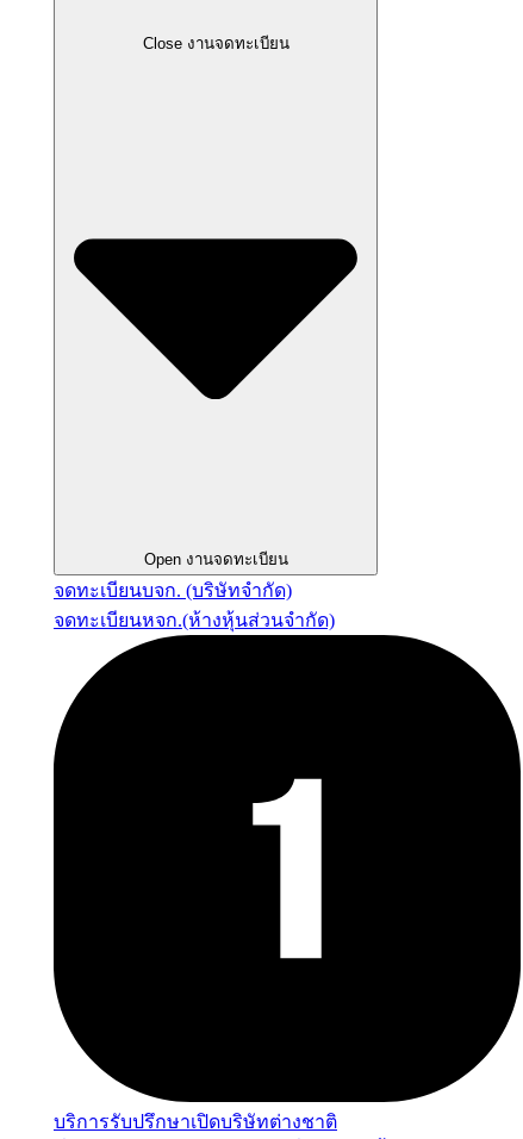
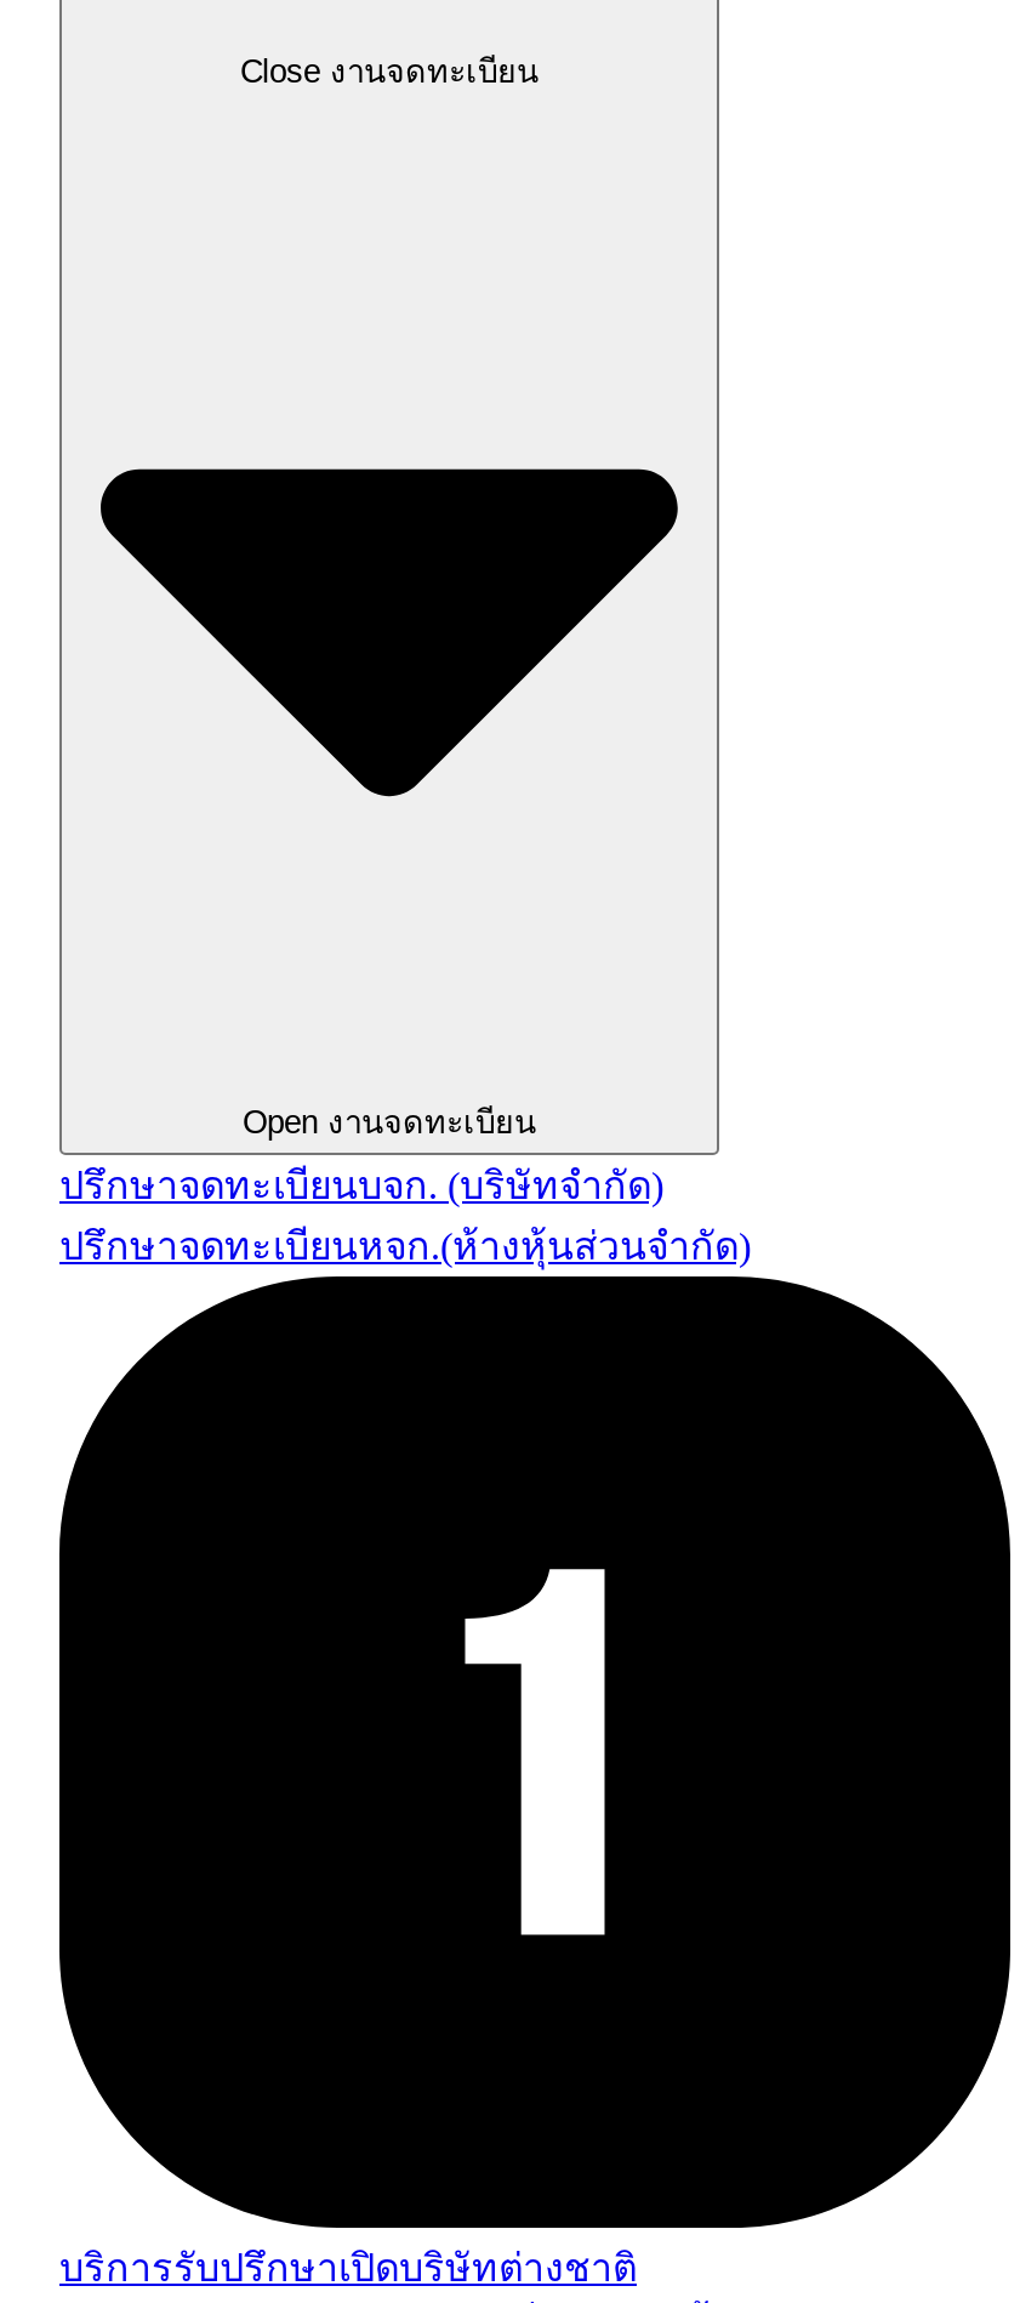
[54,580,292,601] จดทะเบียนบจก. (บริษัทจำกัด) -> [59,1165,663,1207] ปรึกษาจดทะเบียนบจก. (บริษัทจำกัด)
[54,610,335,631] จดทะเบียนหจก.(ห้างหุ้นส่วนจำกัด) -> [59,1226,751,1267] ปรึกษาจดทะเบียนหจก.(ห้างหุ้นส่วนจำกัด)

